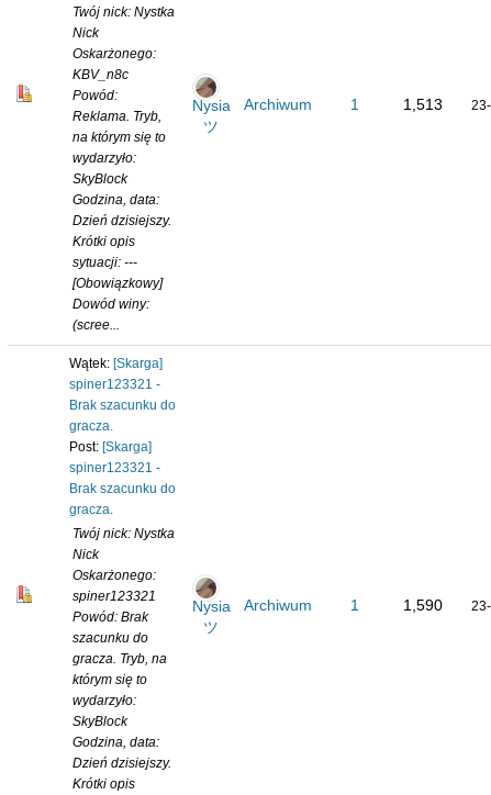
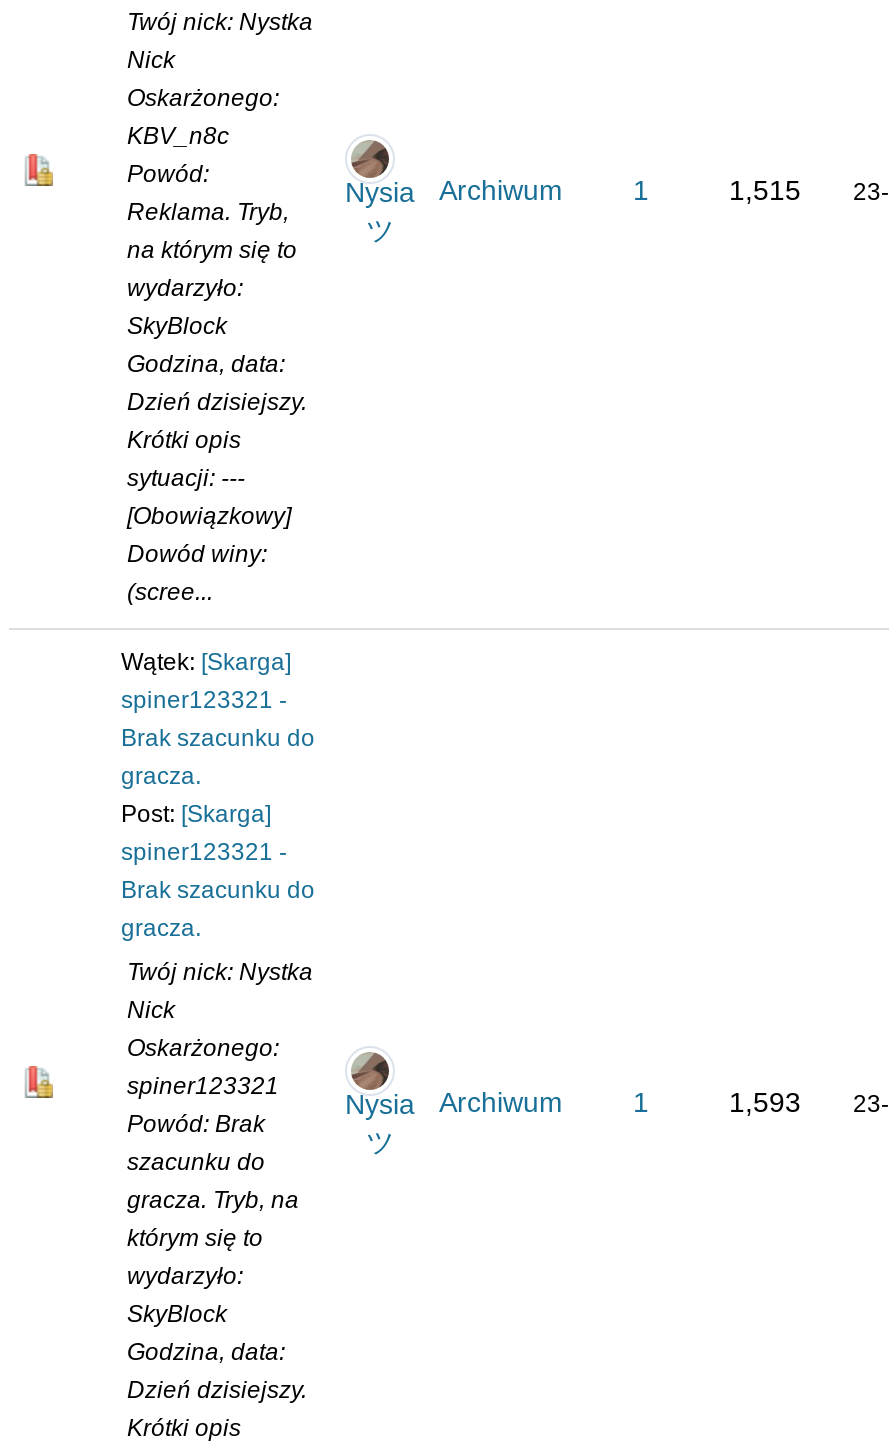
[403,96,443,113] 1,513 -> [729,174,801,206] 1,515
[403,596,443,614] 1,590 -> [729,1086,801,1118] 1,593

